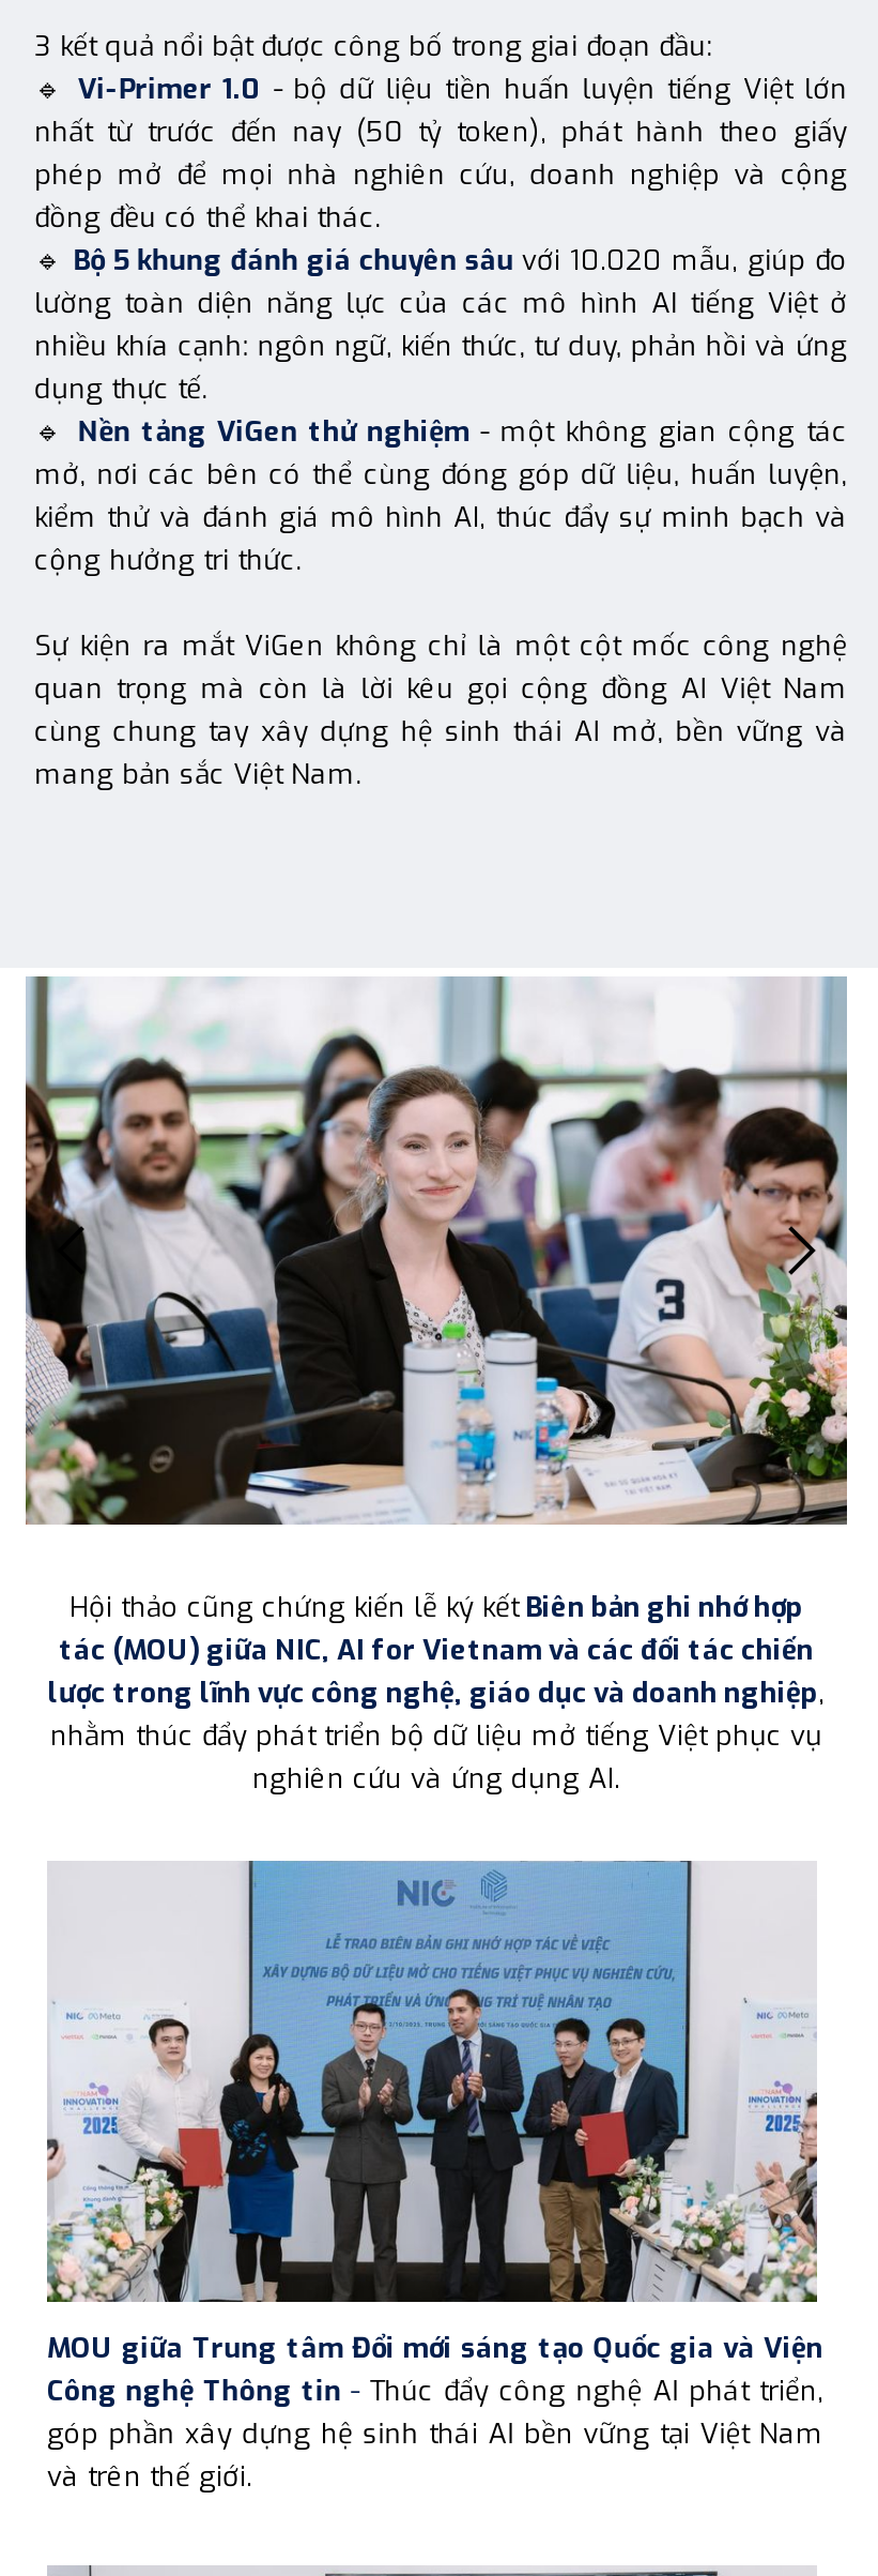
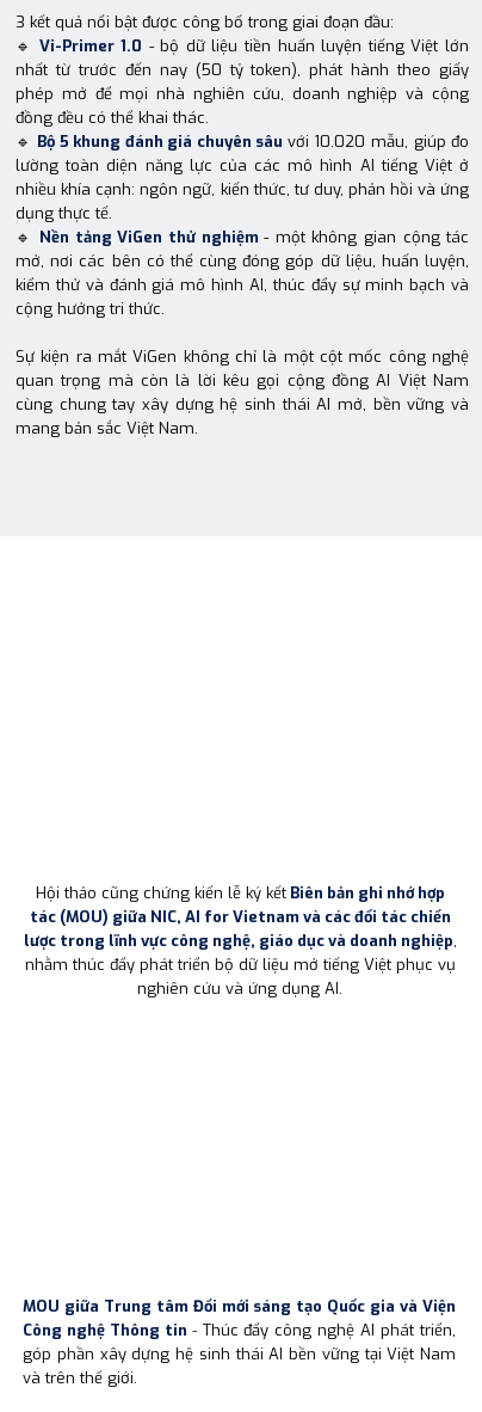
[24,974,849,1527] [image] -> none
[45,1859,819,2304] [image] -> none

